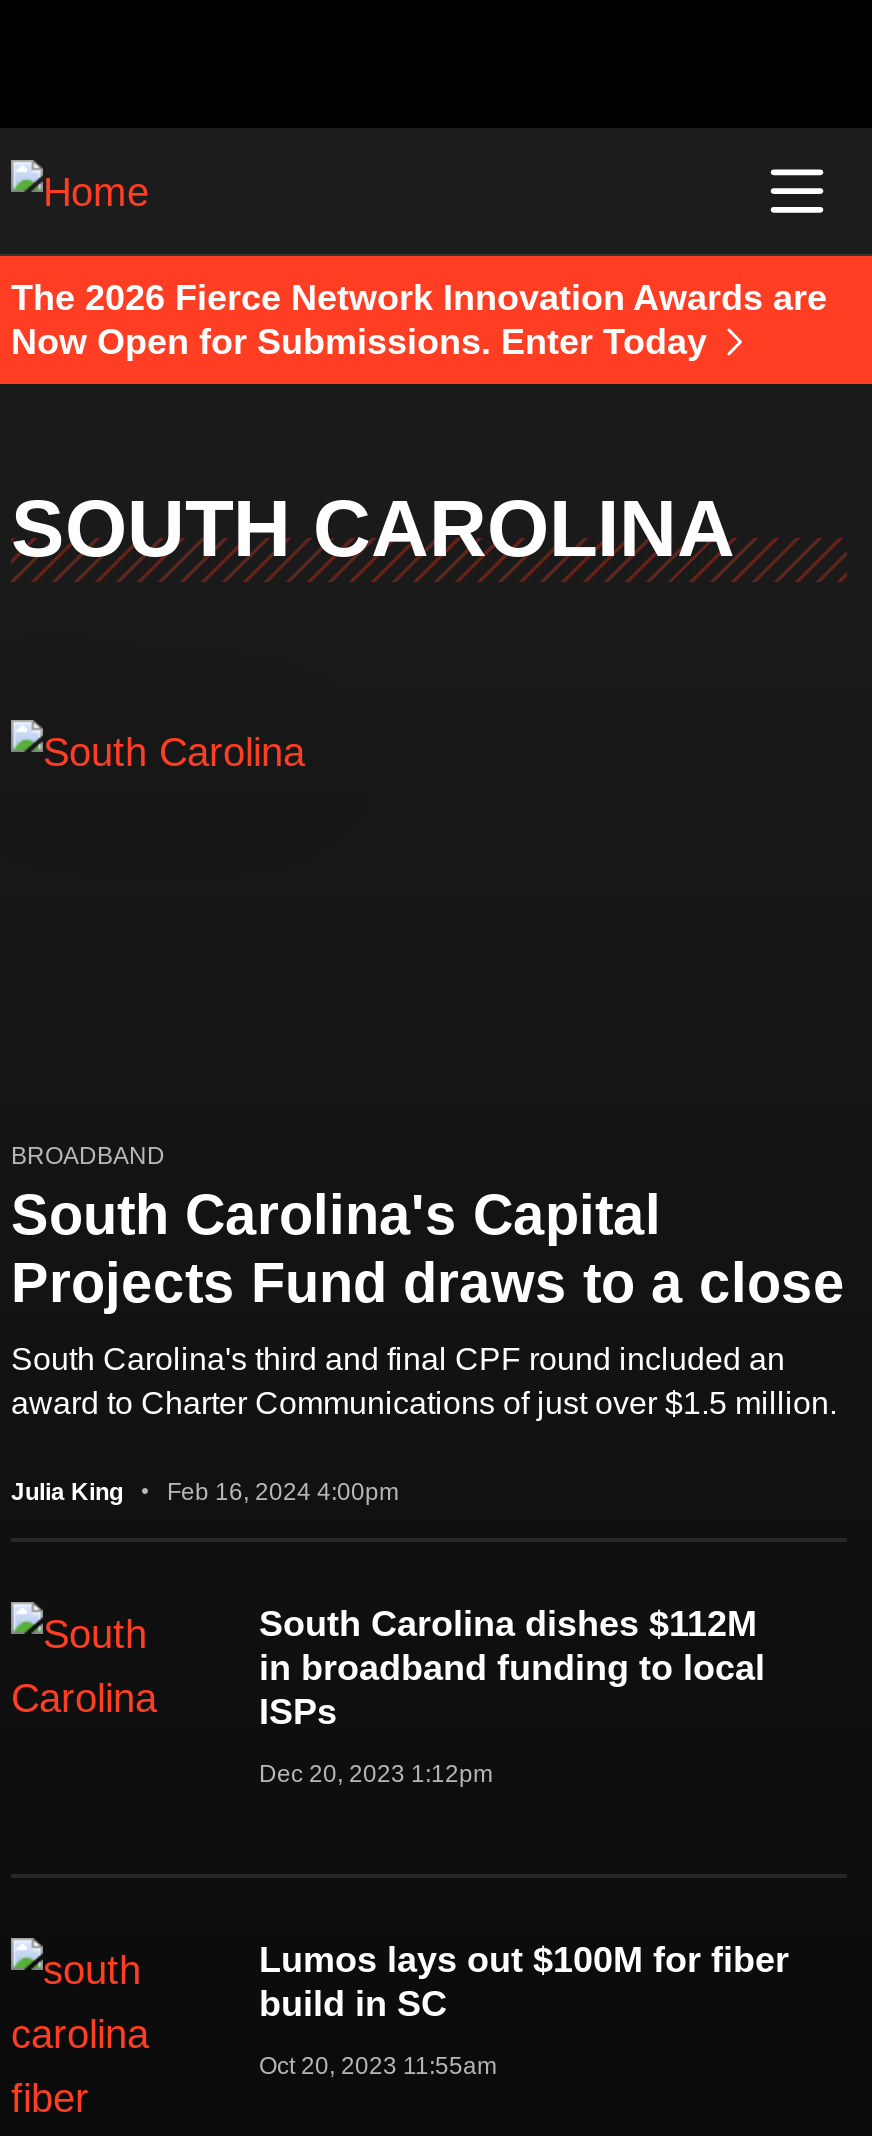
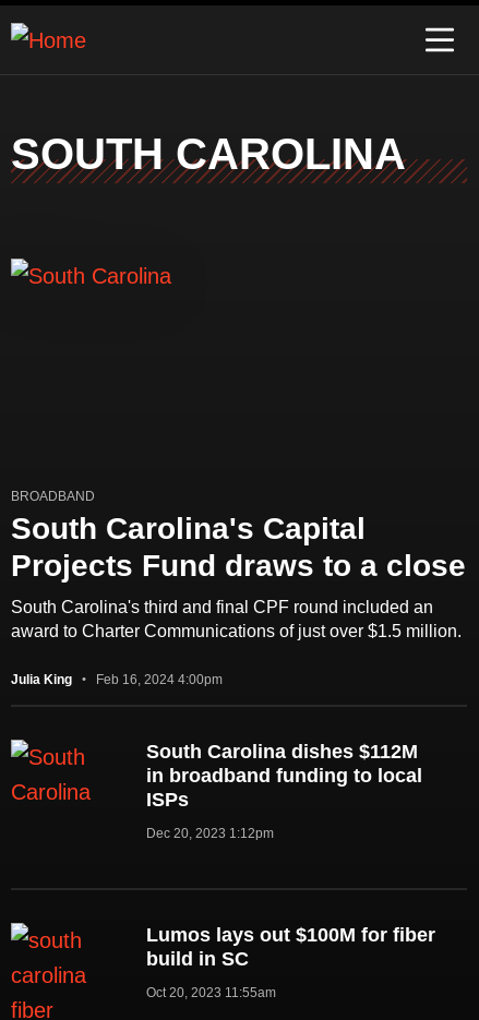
[11,278,827,362] The 2026 Fierce Network Innovation Awards are | Now Open for Submissions. Enter Today -> none

